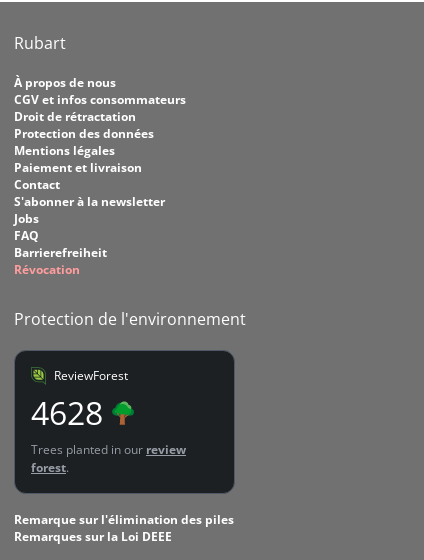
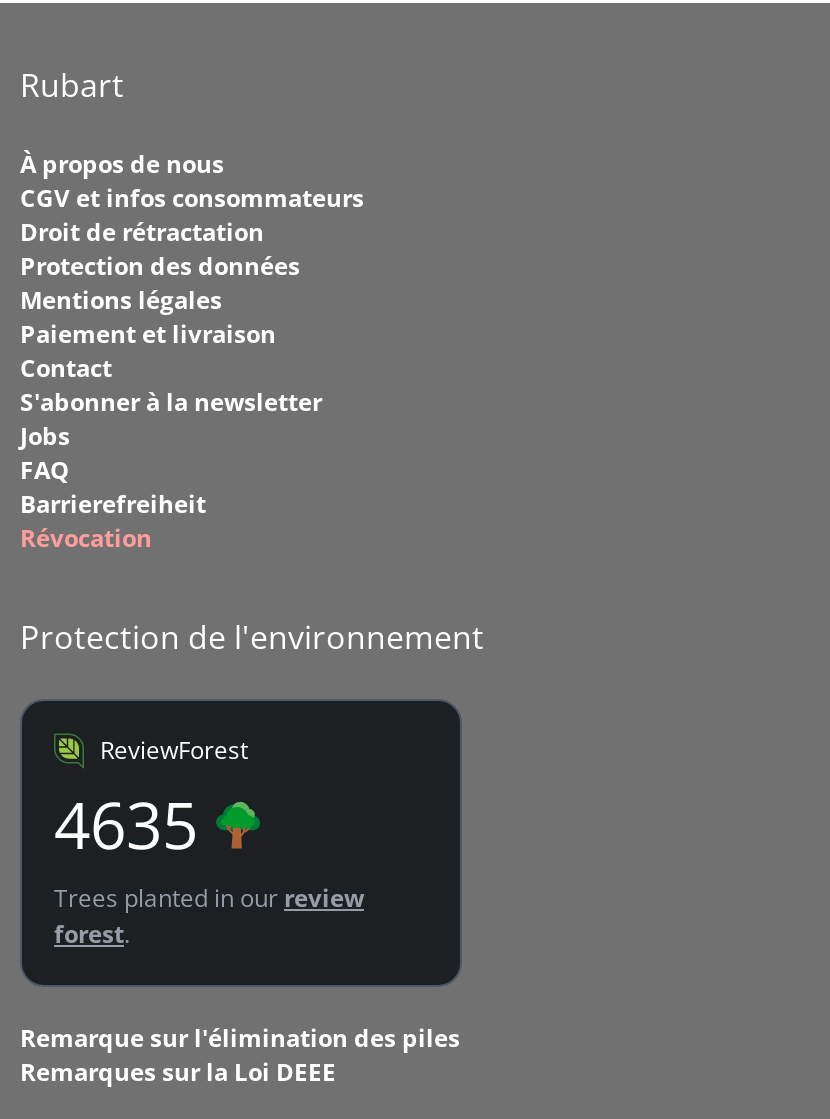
[31,391,103,434] 4628 -> [54,780,198,866] 4635

